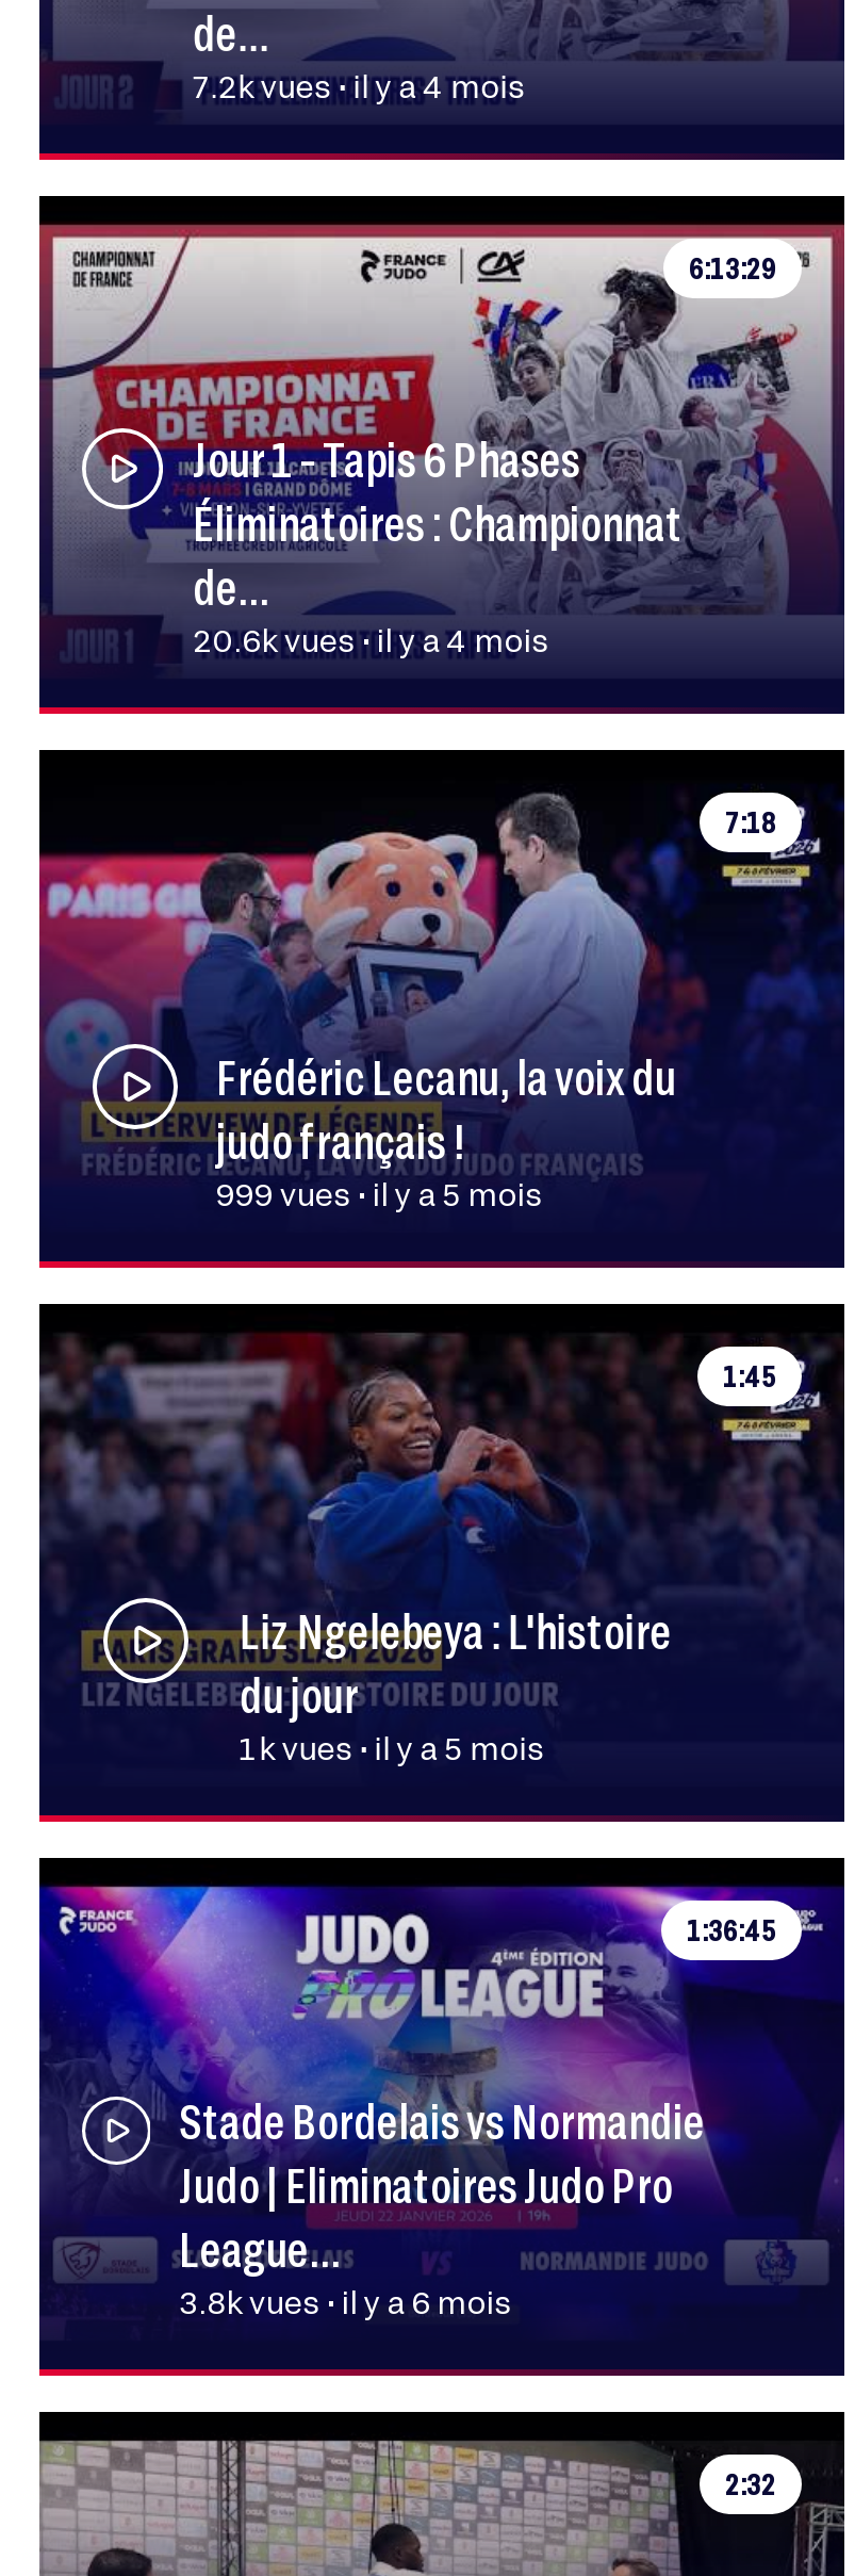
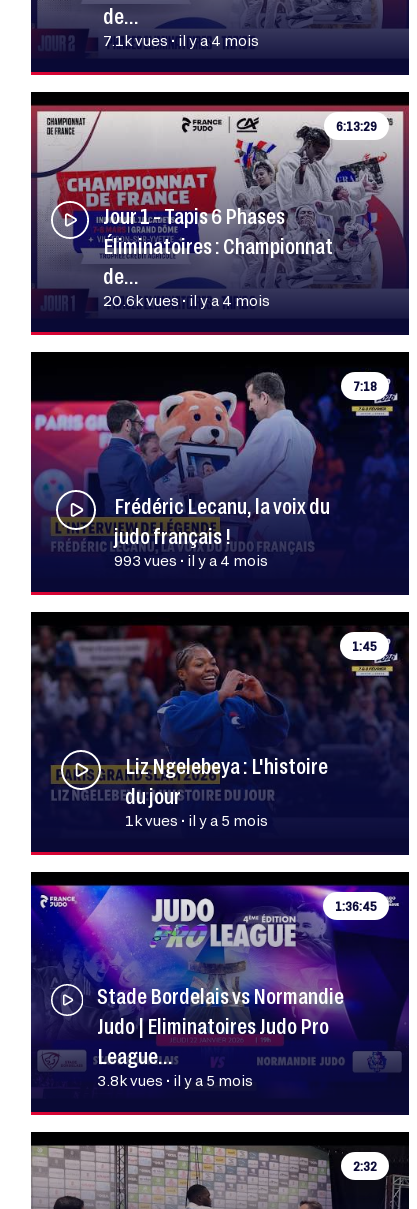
[193,68,525,104] 7.2k vues • il y a 4 mois -> [103,32,259,49] 7.1k vues • il y a 4 mois
[216,1176,542,1212] 999 vues • il y a 5 mois -> [114,552,268,569] 993 vues • il y a 4 mois
[179,2284,511,2320] 3.8k vues • il y a 6 mois -> [96,1072,252,1089] 3.8k vues • il y a 5 mois

